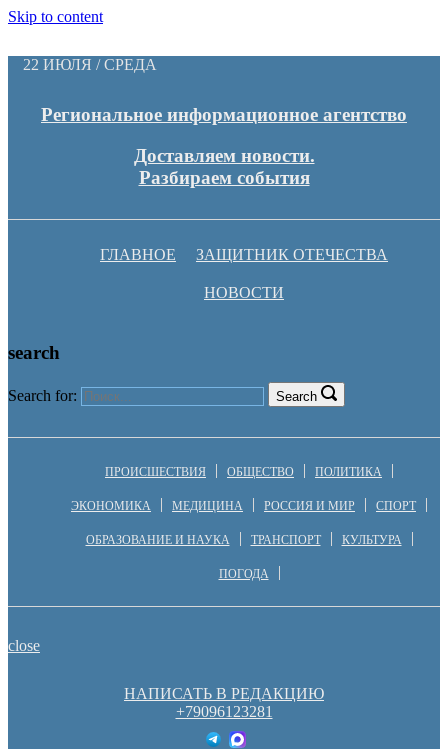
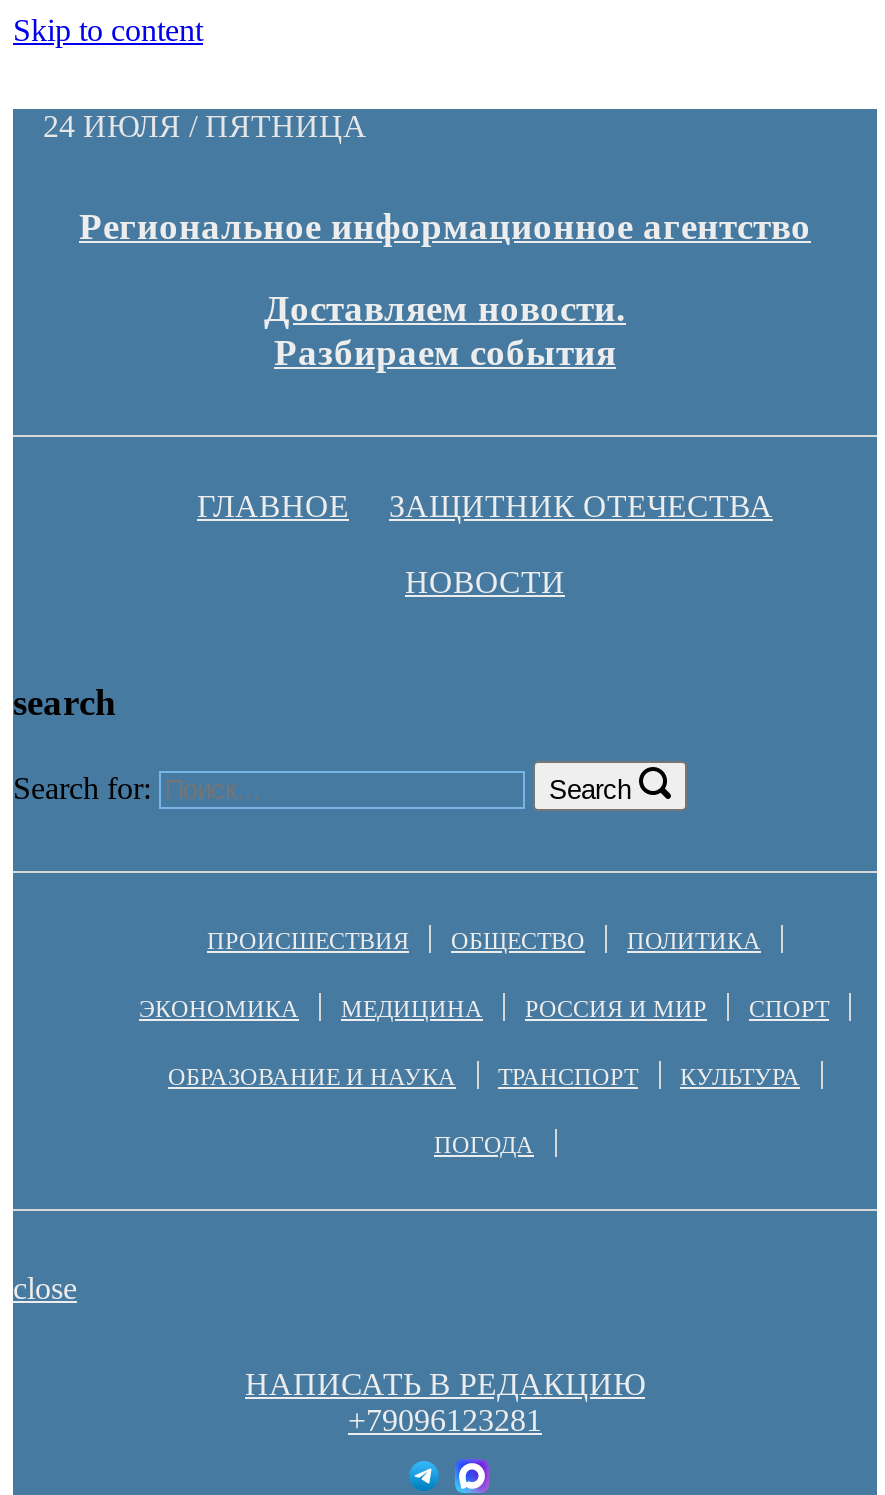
[23,56,157,73] 22 ИЮЛЯ / СРЕДА -> [43,109,367,143] 24 ИЮЛЯ / ПЯТНИЦА

